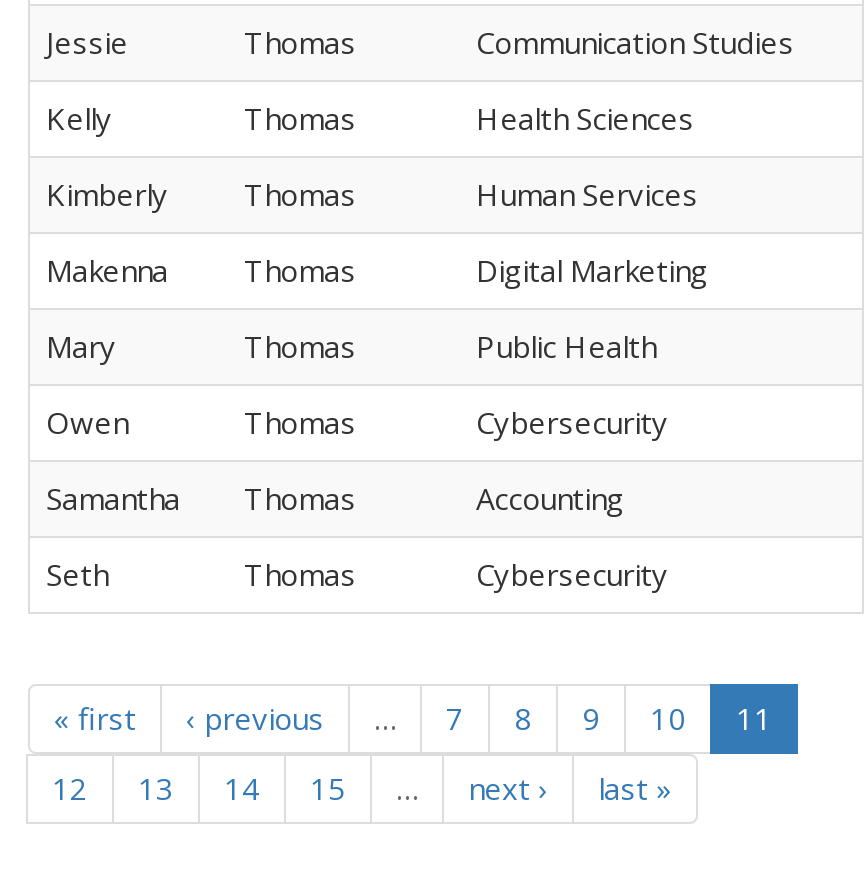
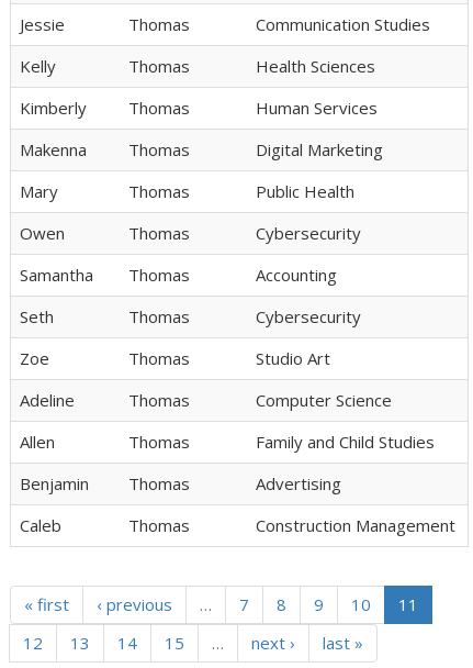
none -> [20,347,455,536] Zoe | Thomas | Studio Art | Adeline | Thomas | Computer Science | Allen | Thomas | Family and Child Studies | Benjamin | Thomas | Advertising | Caleb | Thomas | Construction Management

